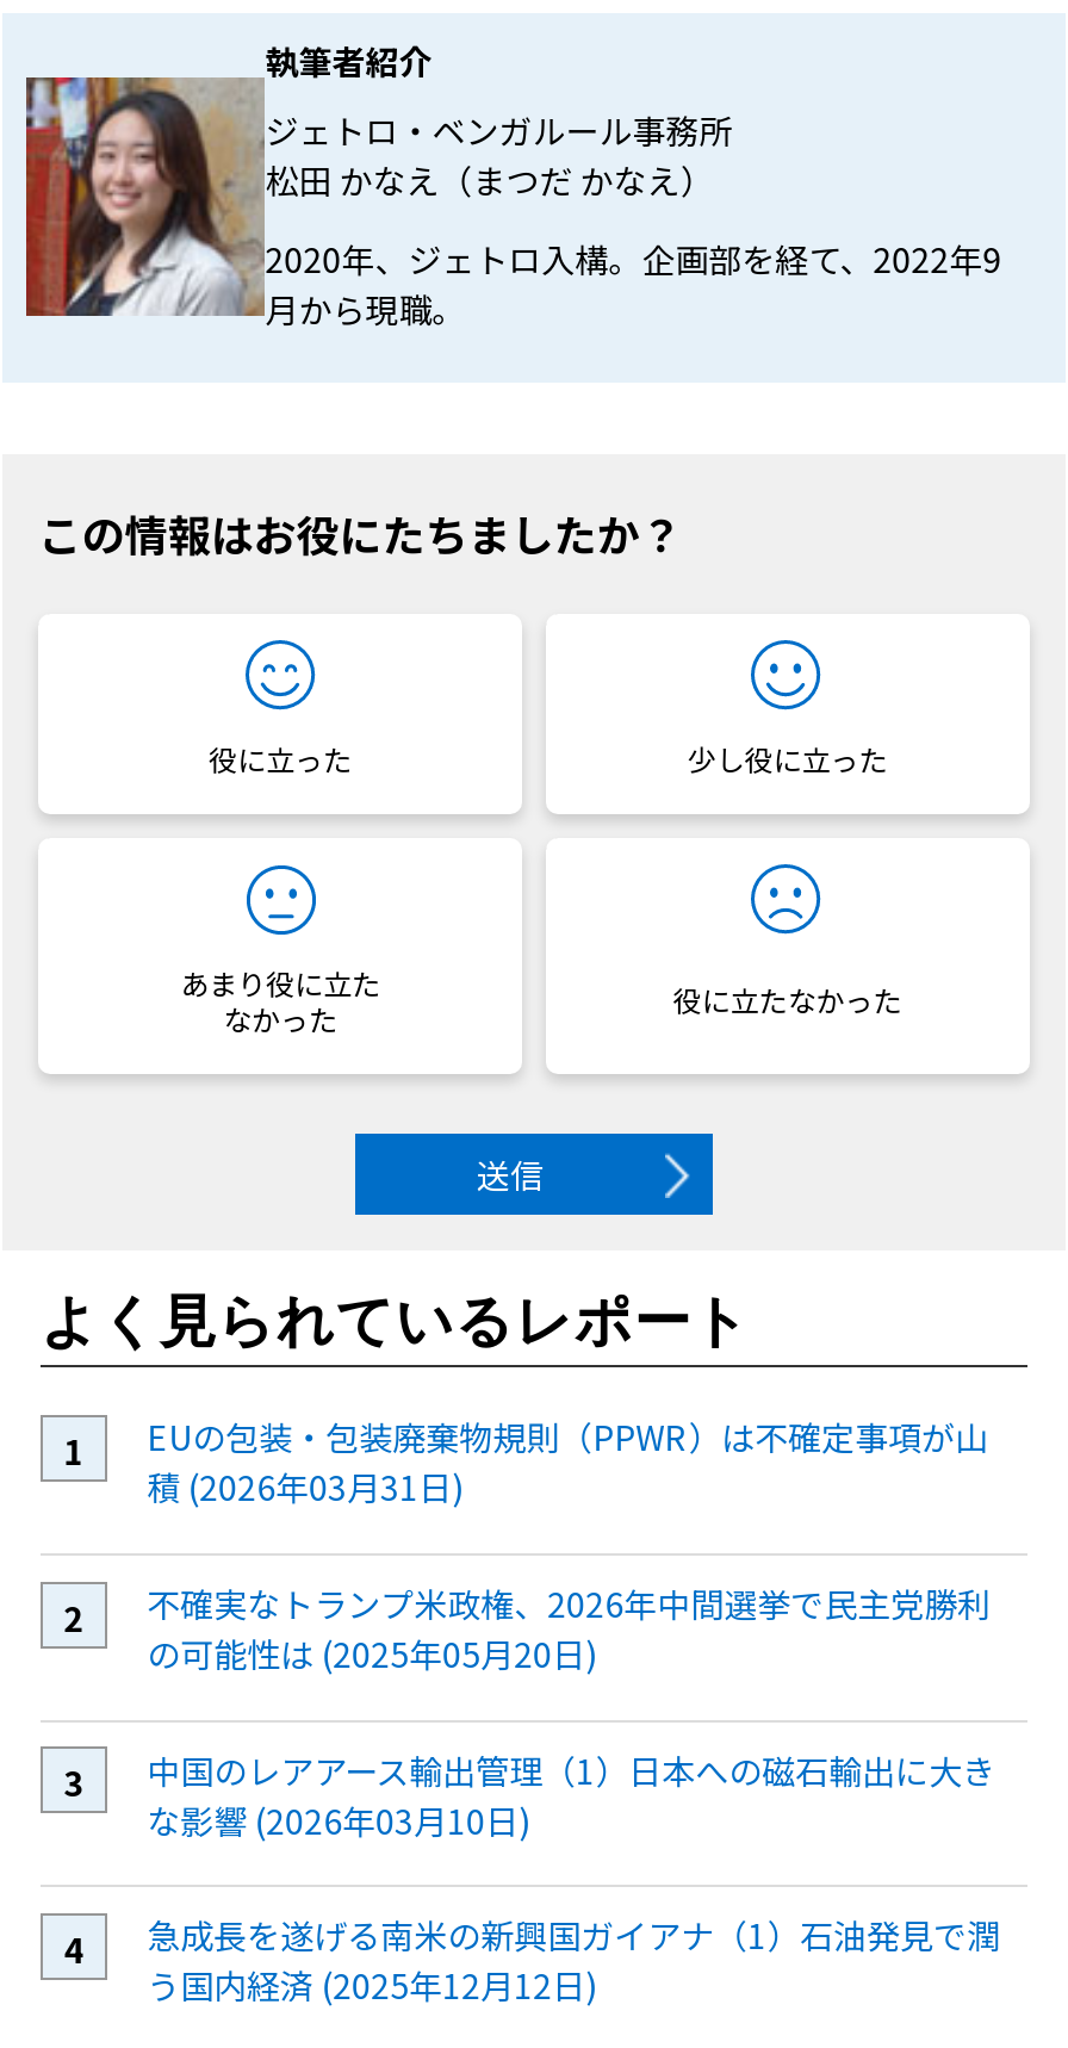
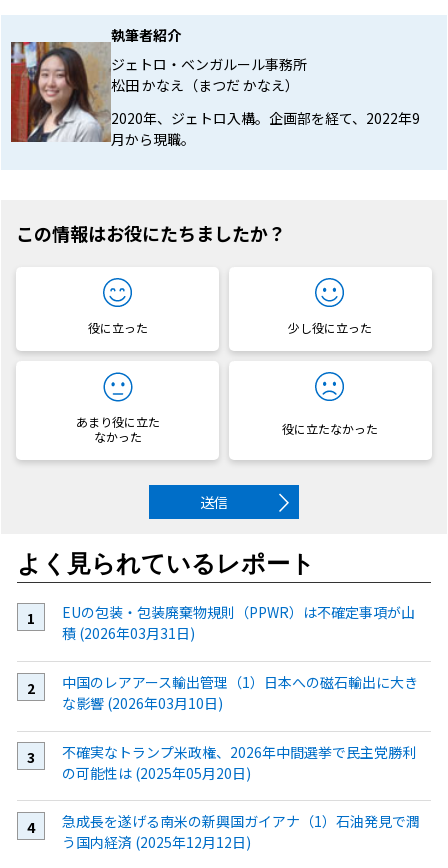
moved [147,1580,991,1677] -> [62,742,416,783]: 不確実なトランプ米政権、2026年中間選挙で民主党勝利 | の可能性は (2025年05月20日)
moved [147,1745,996,1843] -> [62,672,418,713]: 中国のレアアース輸出管理（1）日本への磁石輸出に大き | な影響 (2026年03月10日)

